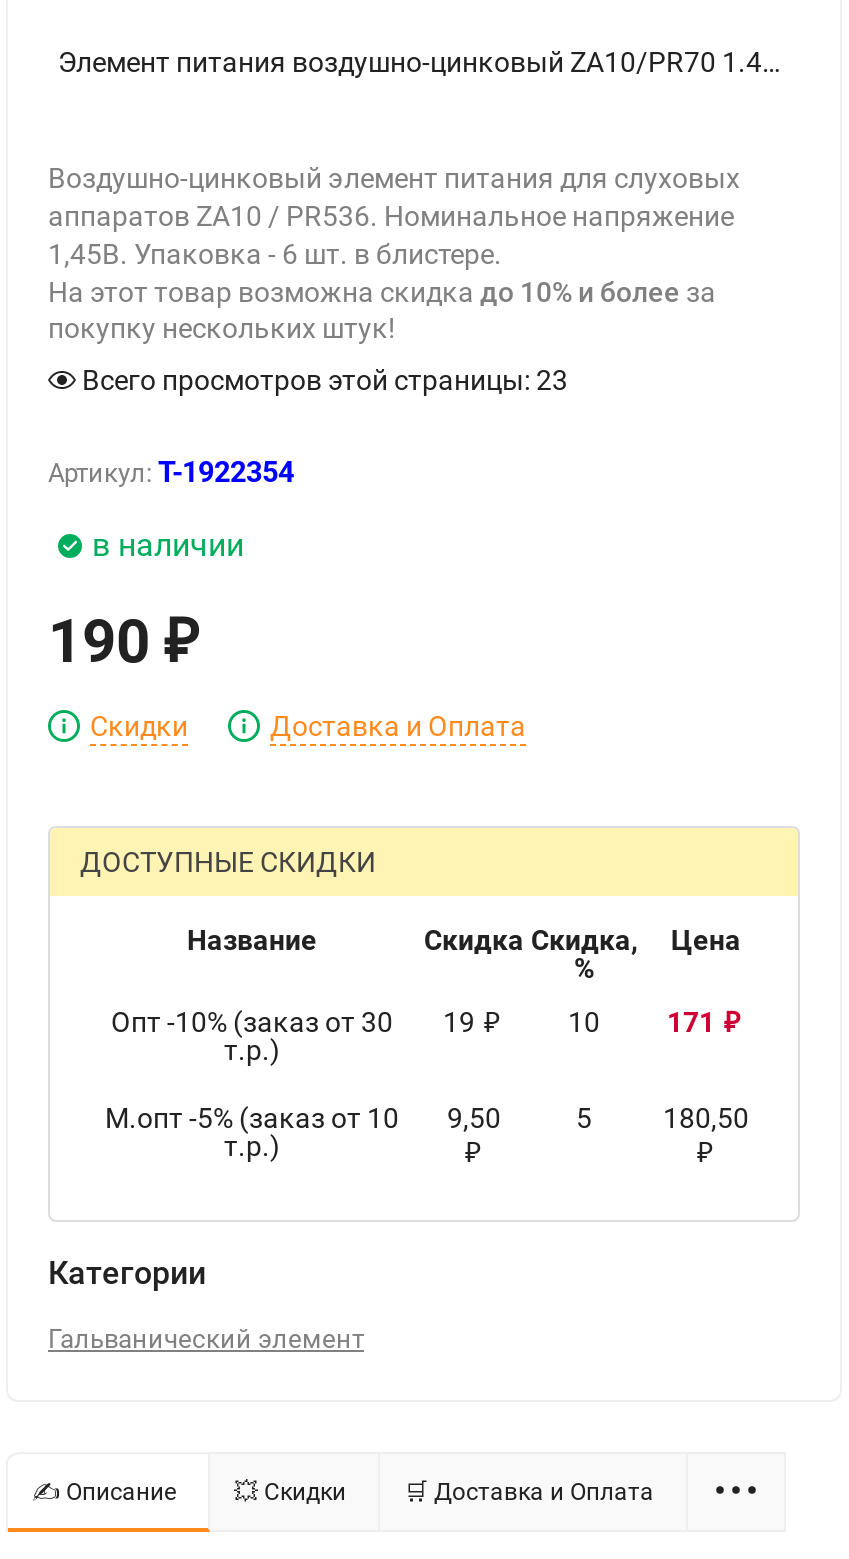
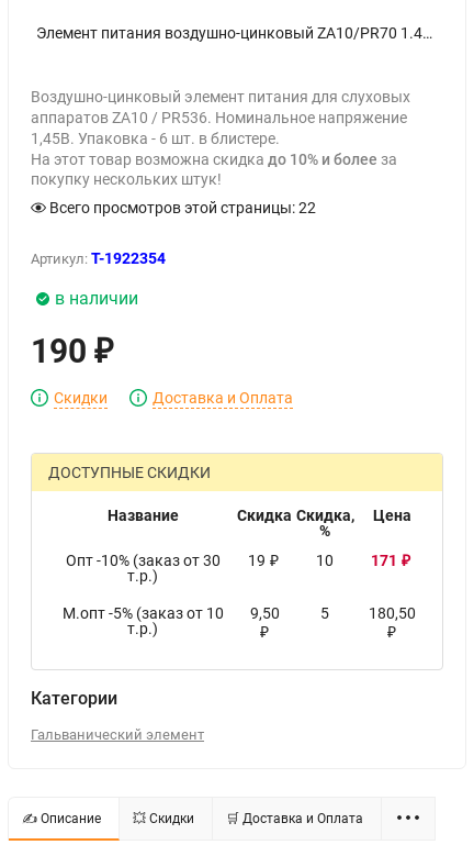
[76,364,568,396] Всего просмотров этой страницы: 23 -> [46,199,316,216] Всего просмотров этой страницы: 22

